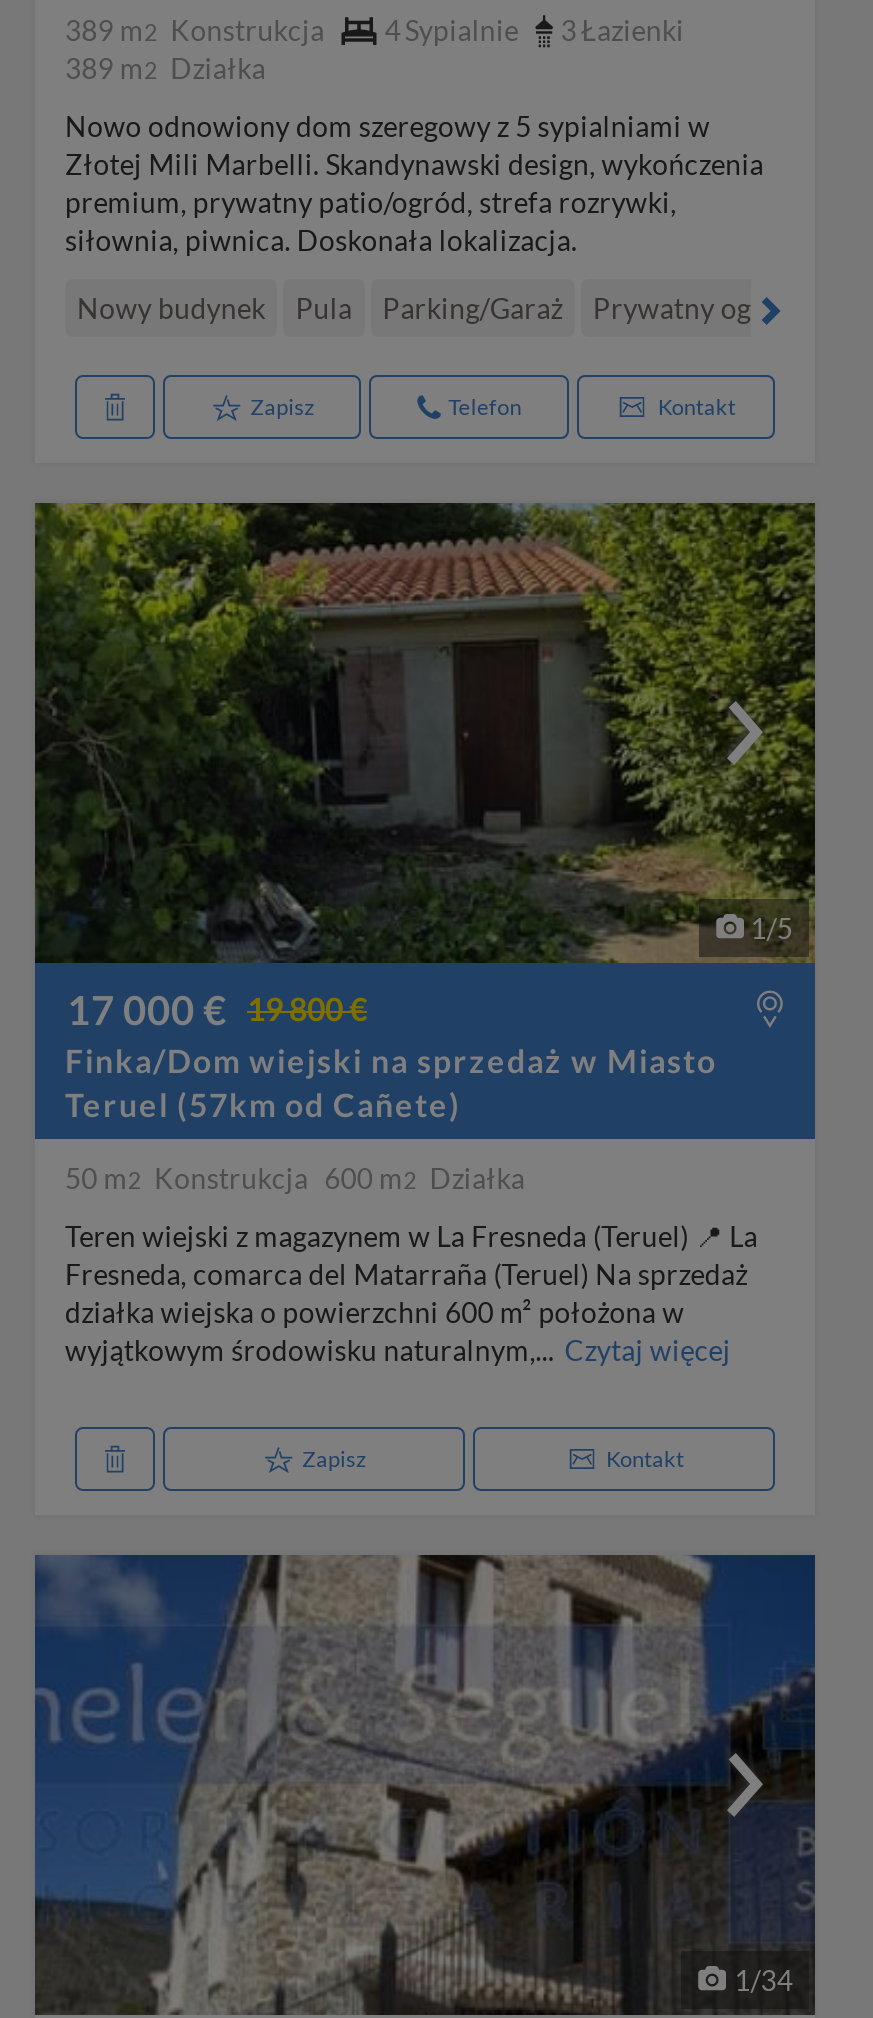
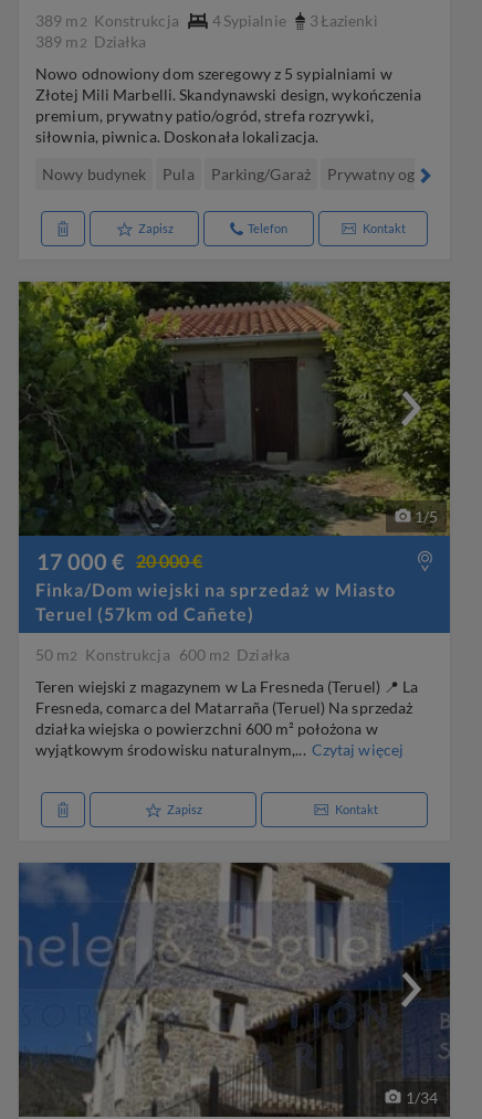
[67,985,367,1033] 17 000 € 19 800 € -> [36,548,202,574] 17 000 € 20 000 €

